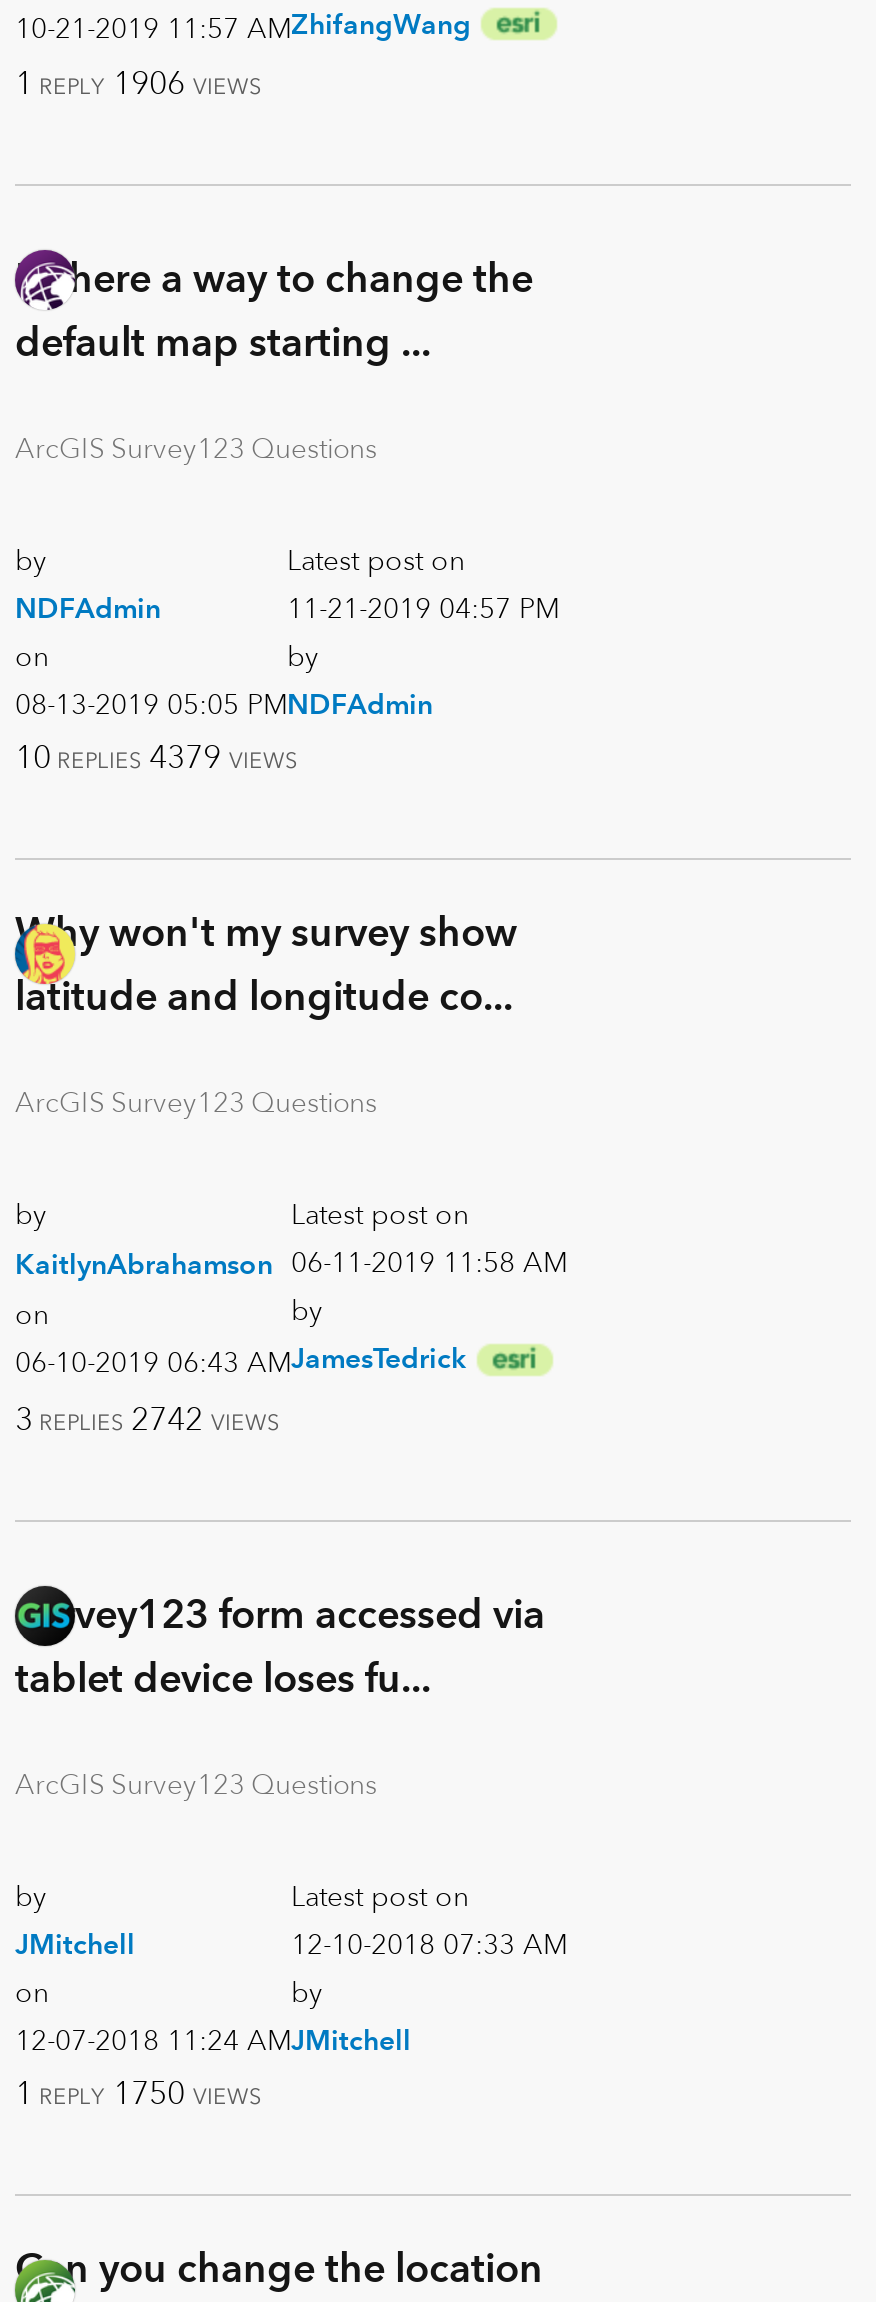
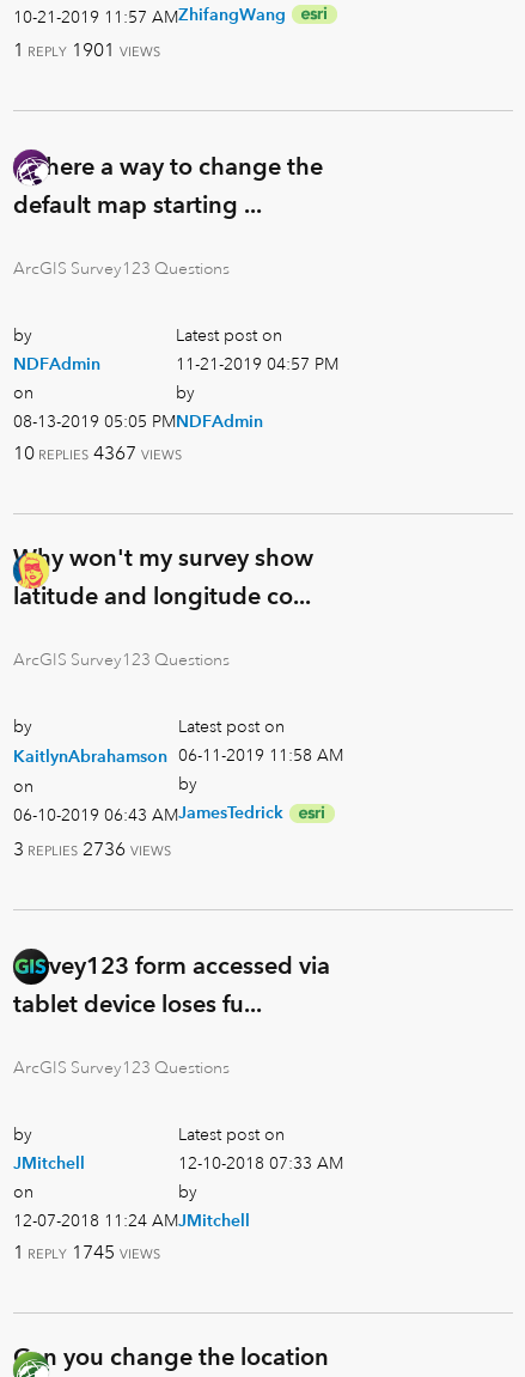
[15,64,261,104] 1 REPLY 1906 VIEWS -> [13,38,160,62] 1 REPLY 1901 VIEWS
[15,739,297,779] 10 REPLIES 4379 VIEWS -> [13,442,182,466] 10 REPLIES 4367 VIEWS
[15,1399,279,1439] 3 REPLIES 2742 VIEWS -> [13,837,171,861] 3 REPLIES 2736 VIEWS
[15,2074,261,2114] 1 REPLY 1750 VIEWS -> [13,1241,160,1265] 1 REPLY 1745 VIEWS

